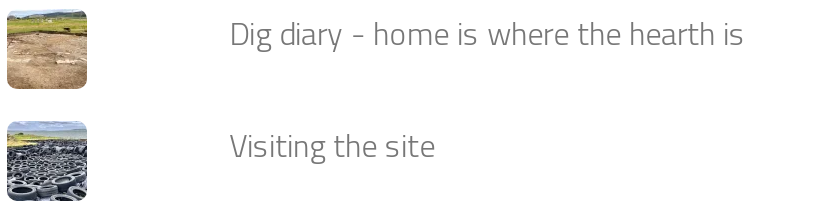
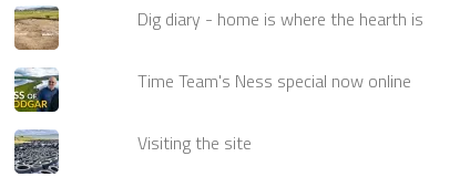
none -> [13,69,59,113] [image]
none -> [138,67,411,94] Time Team's Ness special now online

